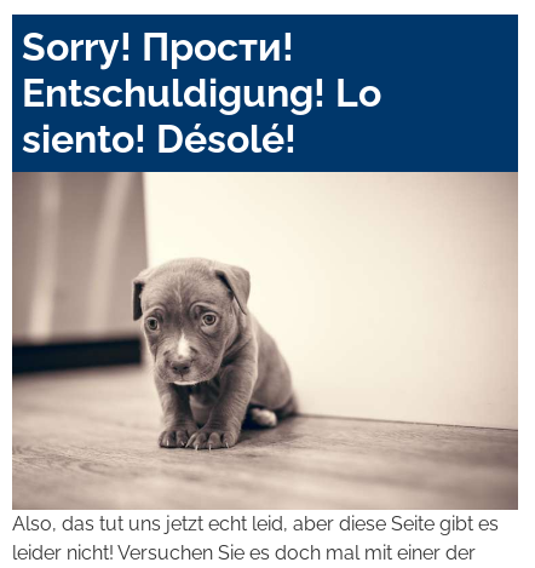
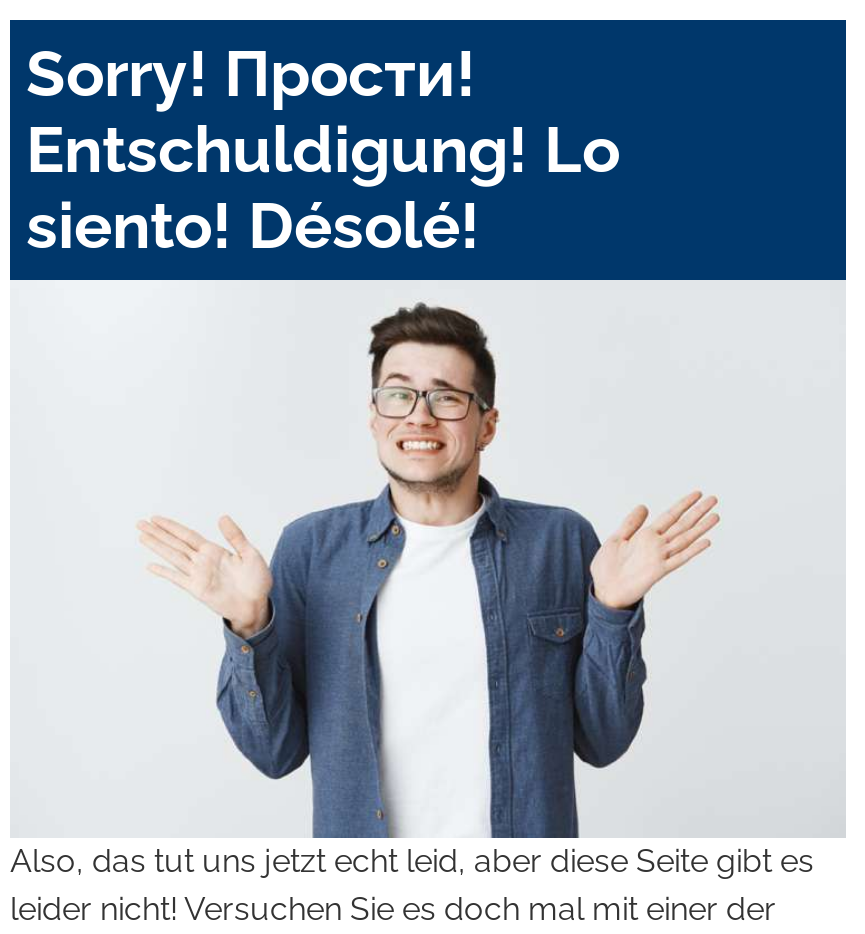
[11,171,518,510] [image] -> [10,278,844,836] [image]

